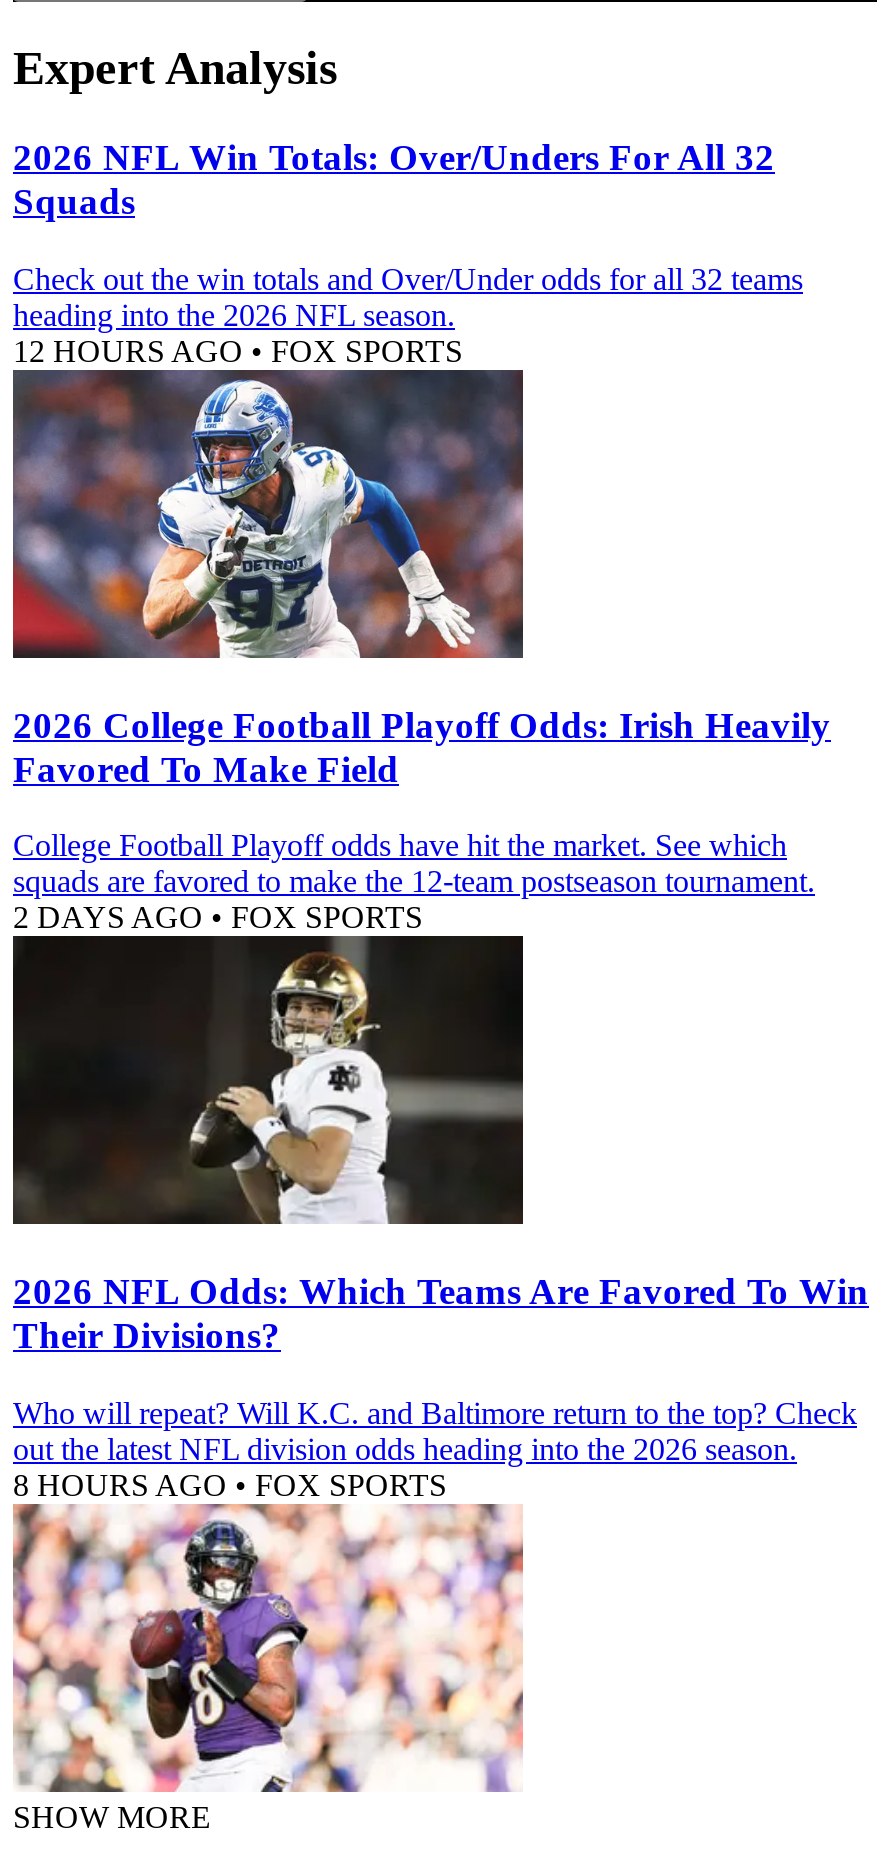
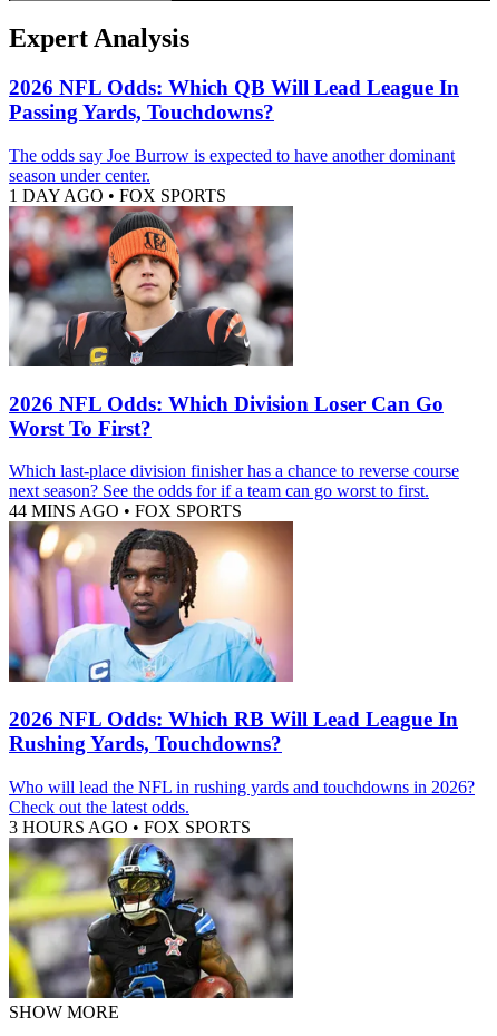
[13,136,775,222] 2026 NFL Win Totals: Over/Unders For All 32 | Squads -> [9,76,459,124] 2026 NFL Odds: Which QB Will Lead League In | Passing Yards, Touchdowns?
[13,262,803,368] Check out the win totals and Over/Under odds for all 32 teams | heading into the 2026 NFL season. | 12 HOURS AGO • FOX SPORTS -> [9,146,455,205] The odds say Joe Burrow is expected to have another dominant | season under center. | 1 DAY AGO • FOX SPORTS
[11,372,831,789] [image] | 2026 College Football Playoff Odds: Irish Heavily | Favored To Make Field -> [8,206,444,440] [image] | 2026 NFL Odds: Which Division Loser Can Go | Worst To First?
[11,829,815,1226] [image] | College Football Playoff odds have hit the market. See which | squads are favored to make the 12-team postseason tournament. | 2 DAYS AGO • FOX SPORTS -> [8,462,459,683] [image] | Which last-place division finisher has a chance to reverse course | next season? See the odds for if a team can go worst to first. | 44 MINS AGO • FOX SPORTS
[13,1270,869,1356] 2026 NFL Odds: Which Teams Are Favored To Win | Their Divisions? -> [9,707,458,755] 2026 NFL Odds: Which RB Will Lead League In | Rushing Yards, Touchdowns?
[13,1396,857,1502] Who will repeat? Will K.C. and Baltimore return to the top? Check | out the latest NFL division odds heading into the 2026 season. | 8 HOURS AGO • FOX SPORTS -> [9,777,475,836] Who will lead the NFL in rushing yards and touchdowns in 2026? | Check out the latest odds. | 3 HOURS AGO • FOX SPORTS
[11,1504,525,1794] [image] -> [8,837,294,999] [image]

